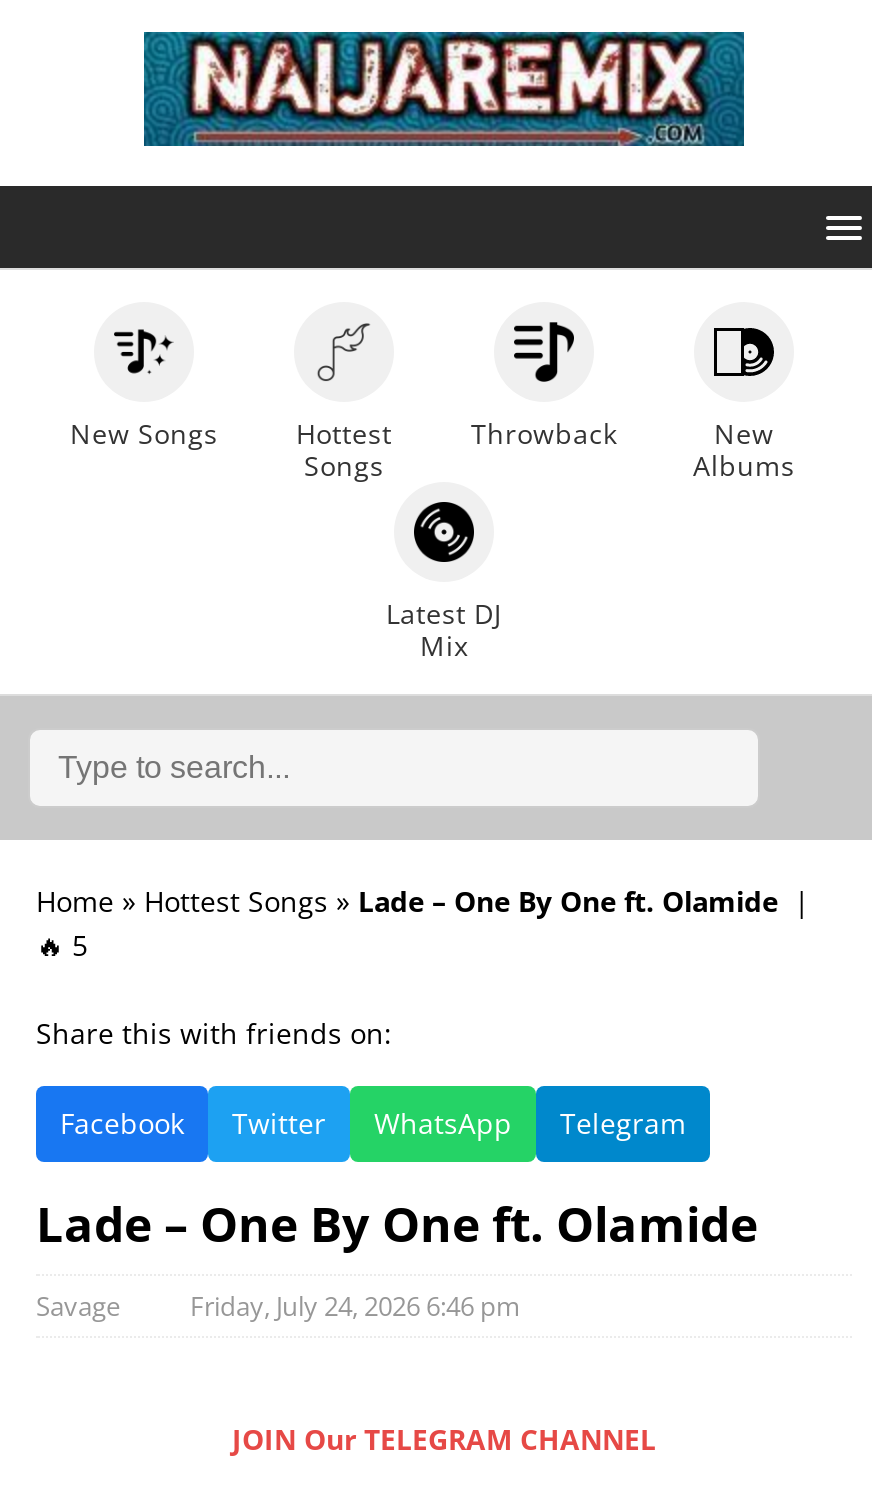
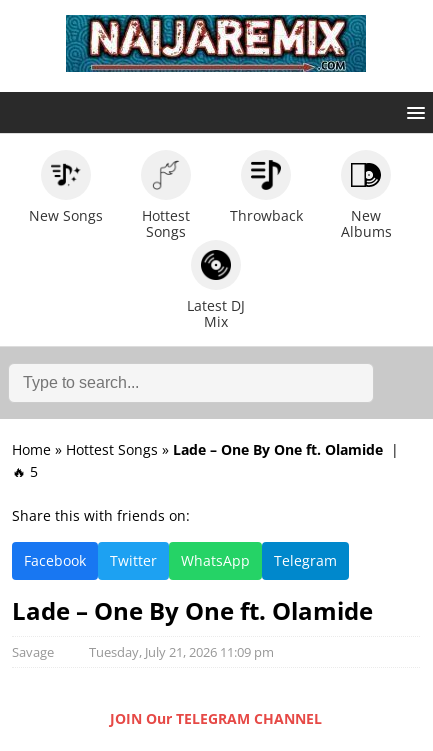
[184,1288,520,1324] Friday, July 24, 2026 6:46 pm -> [86,643,274,661] Tuesday, July 21, 2026 11:09 pm

